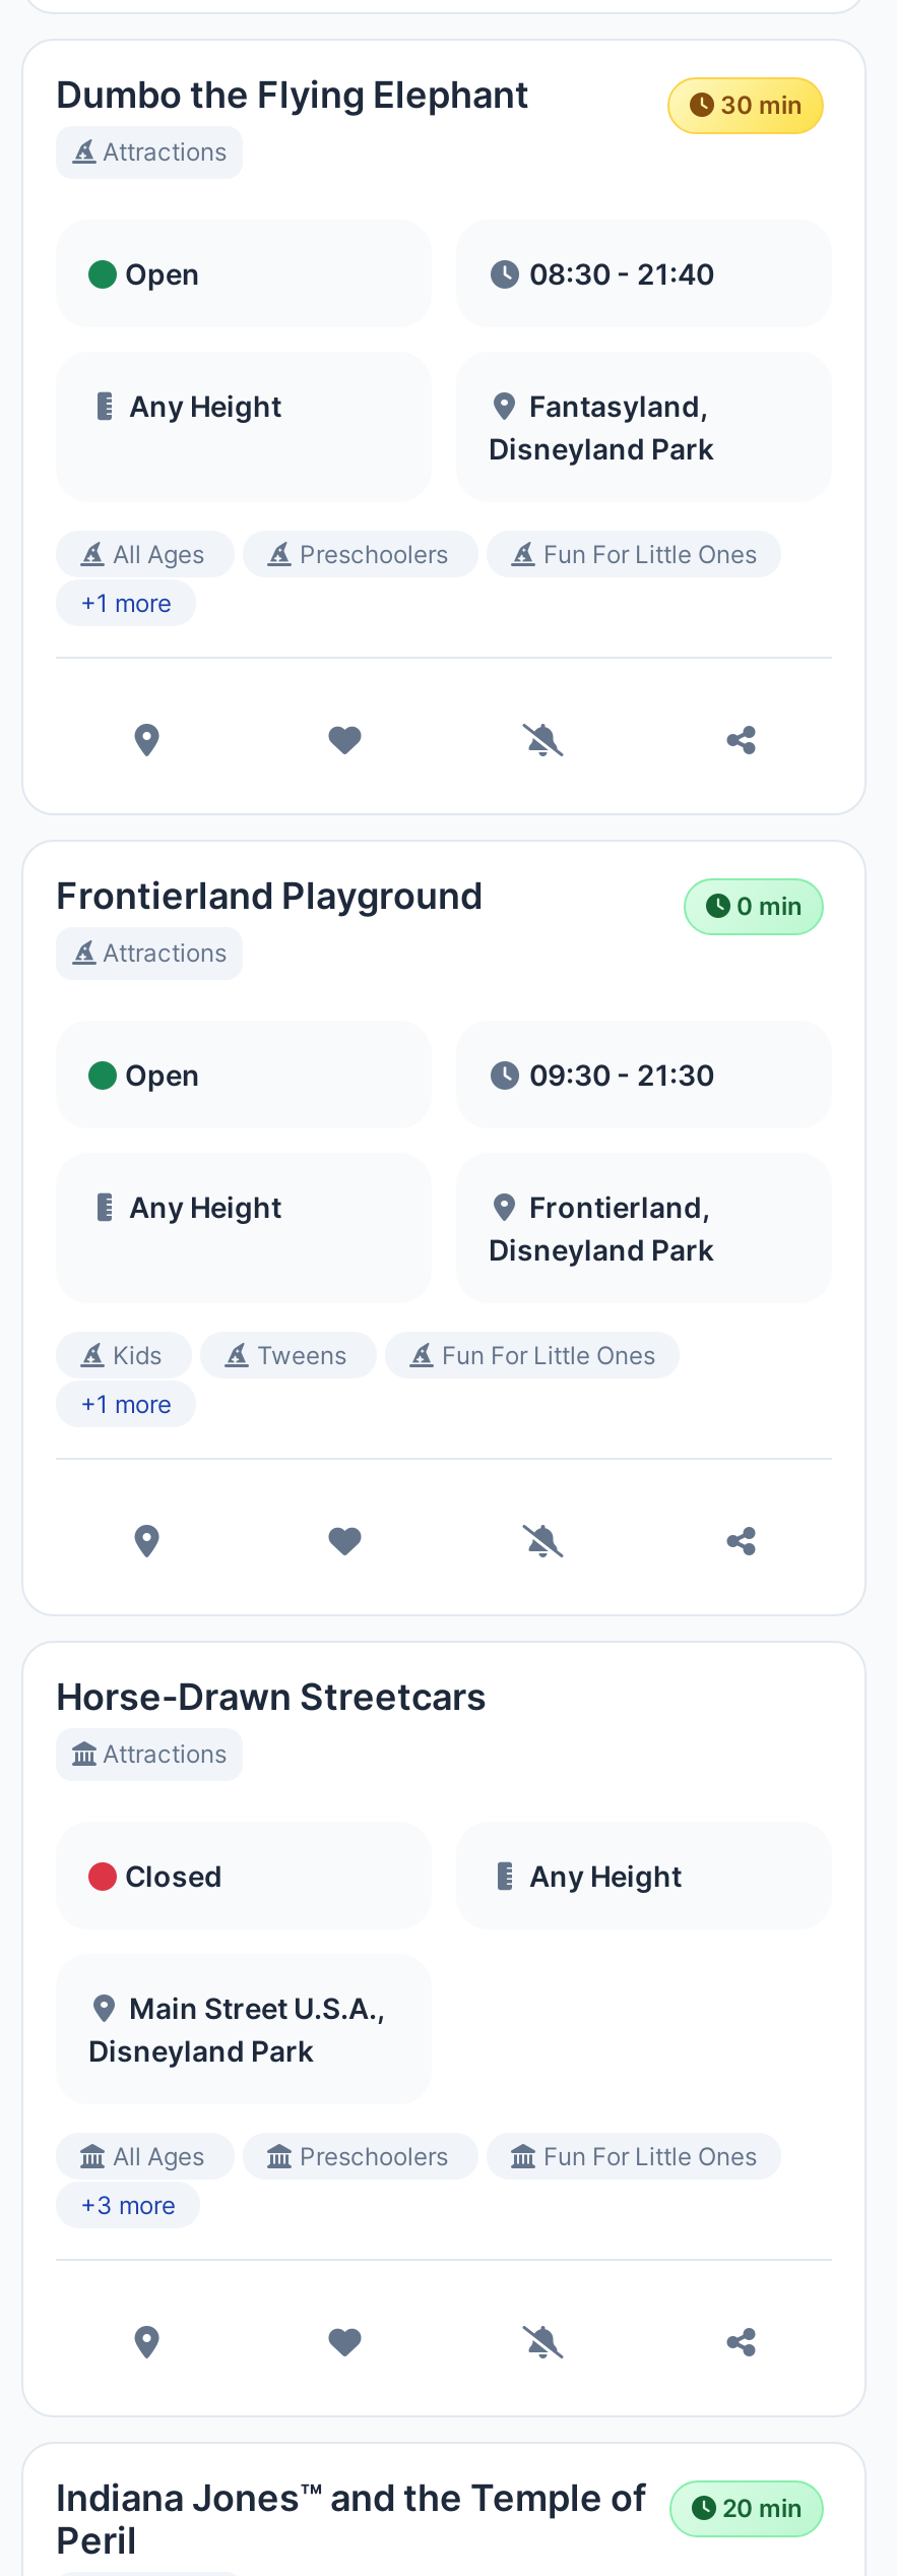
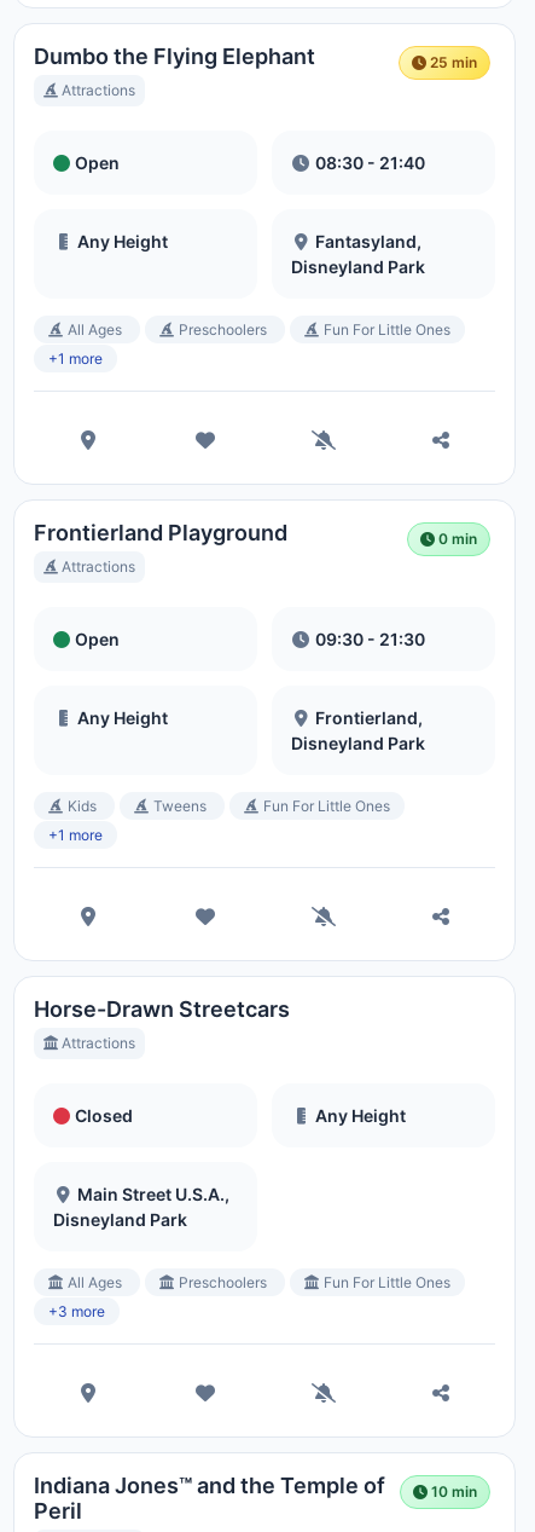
[714,89,802,120] 30 min -> [426,53,477,71] 25 min
[716,2493,802,2523] 20 min -> [428,1482,477,1501] 10 min

